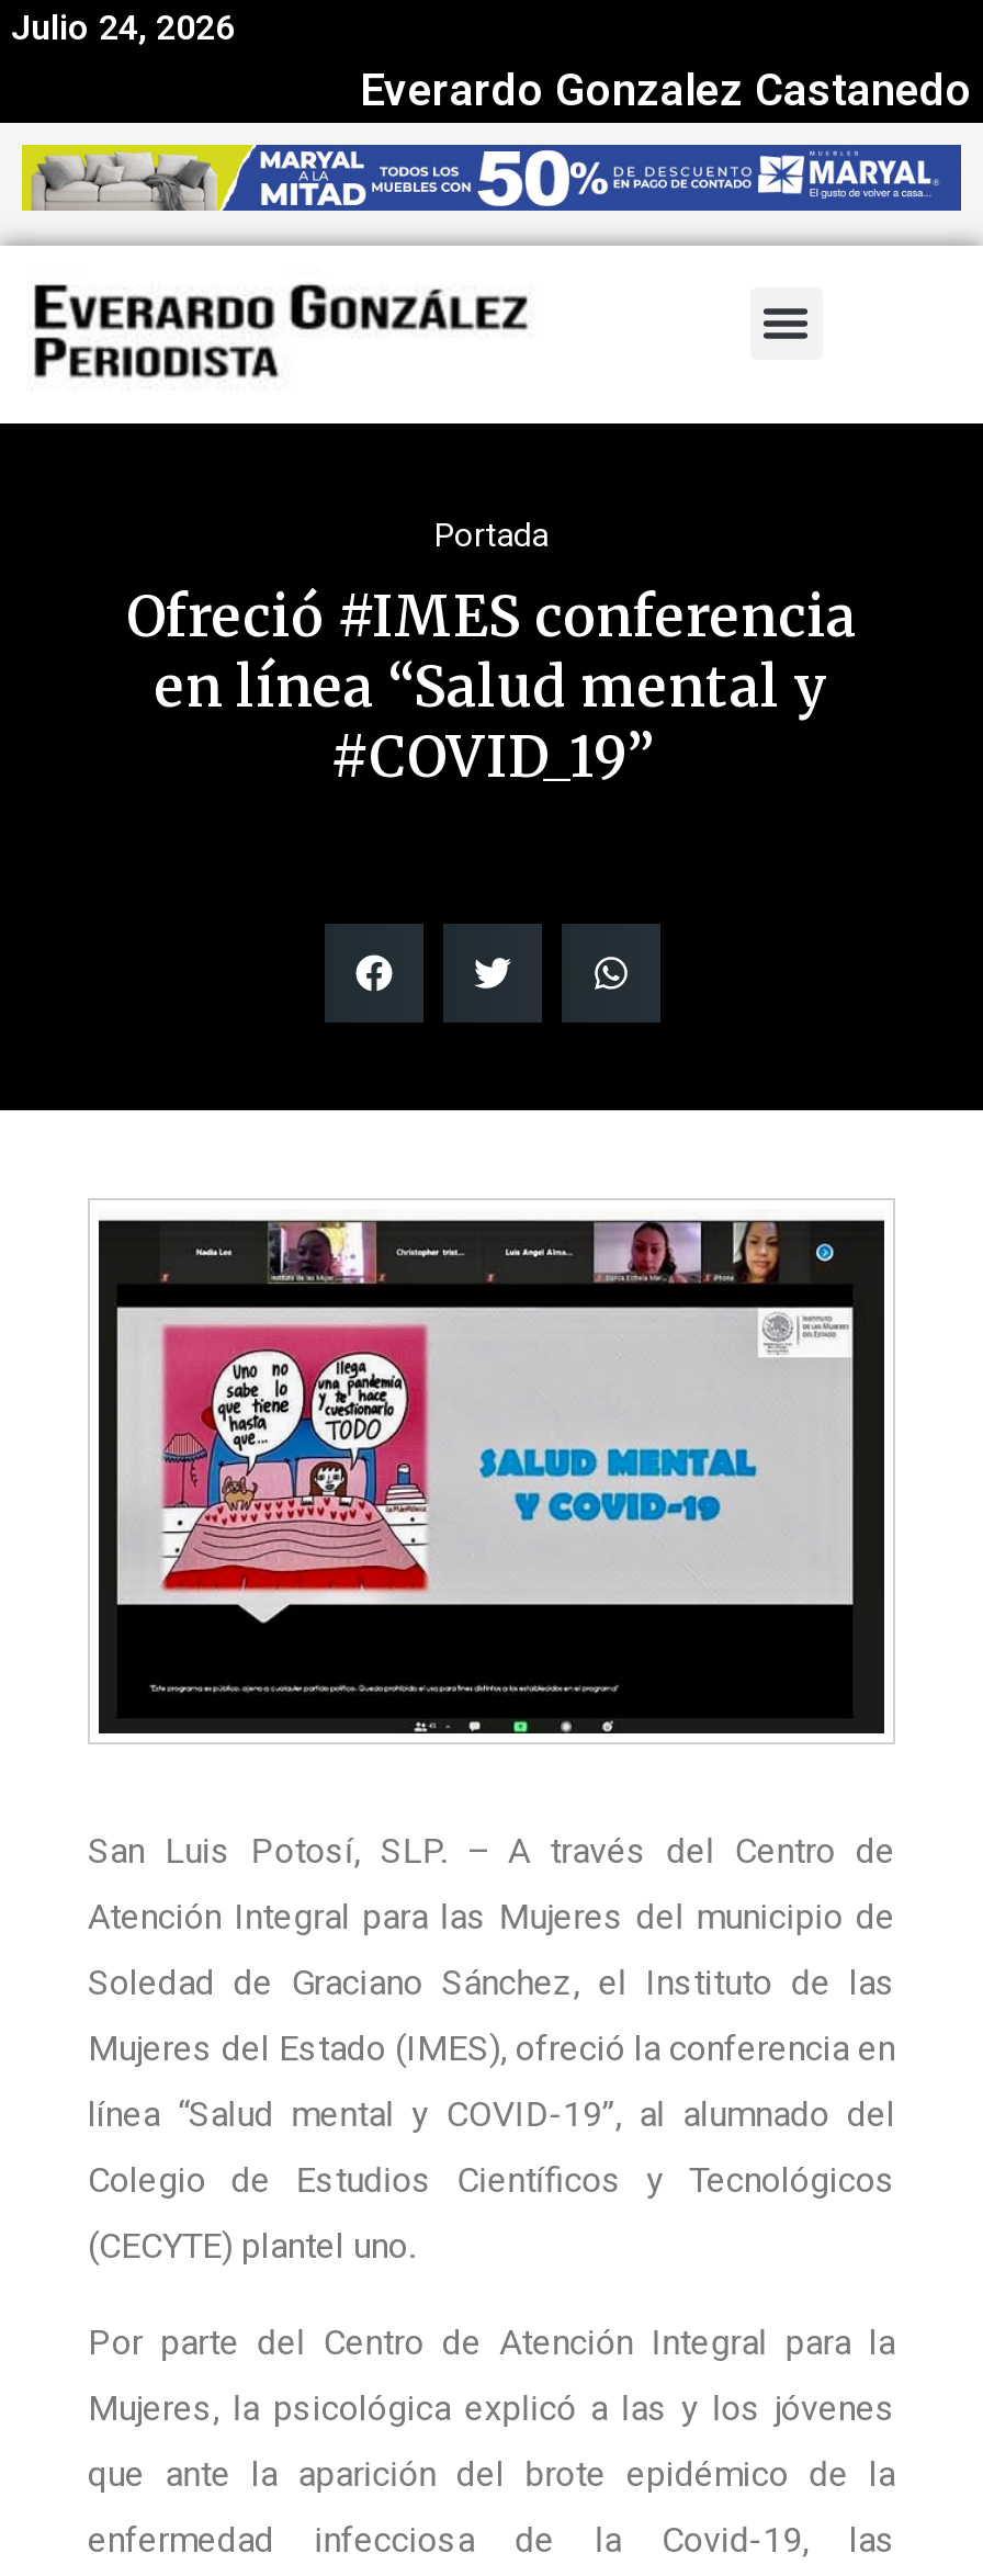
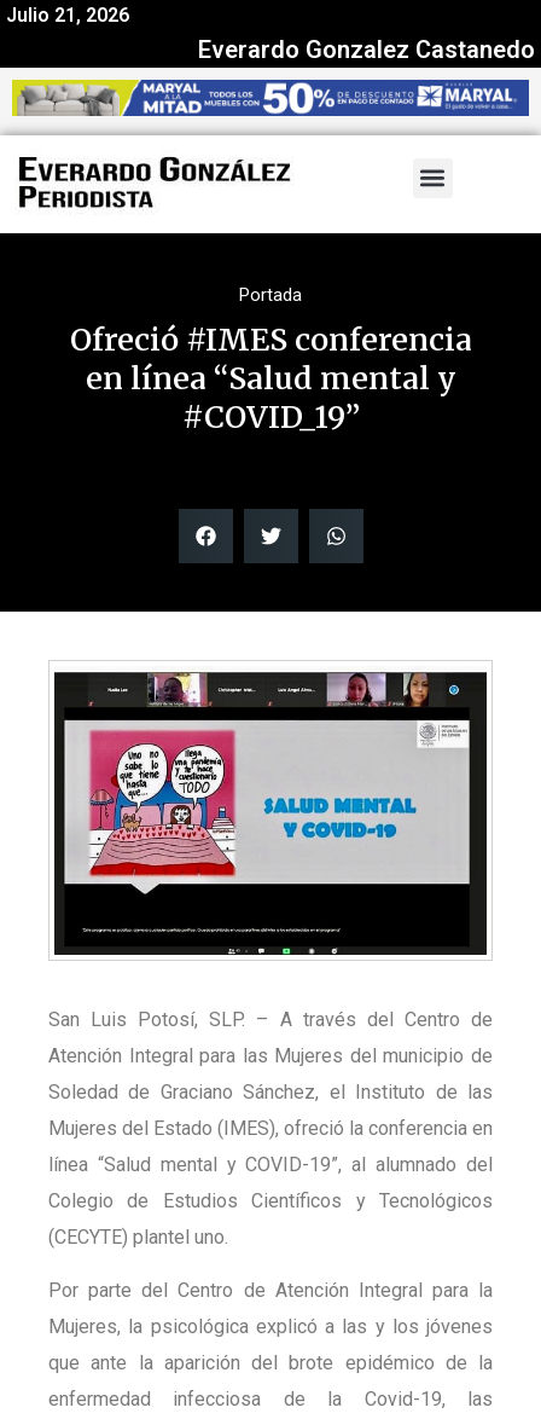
[11,7,235,48] Julio 24, 2026 -> [6,4,129,27] Julio 21, 2026

